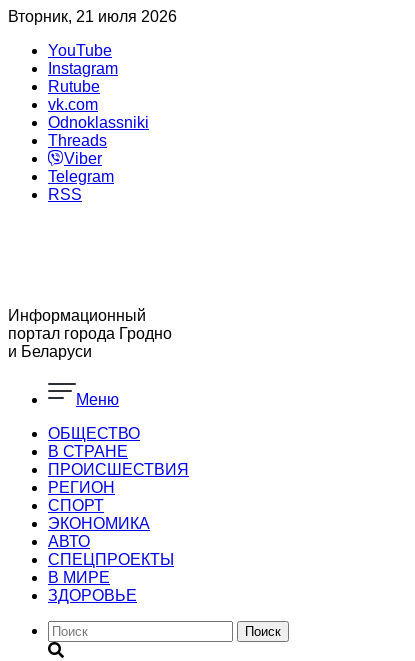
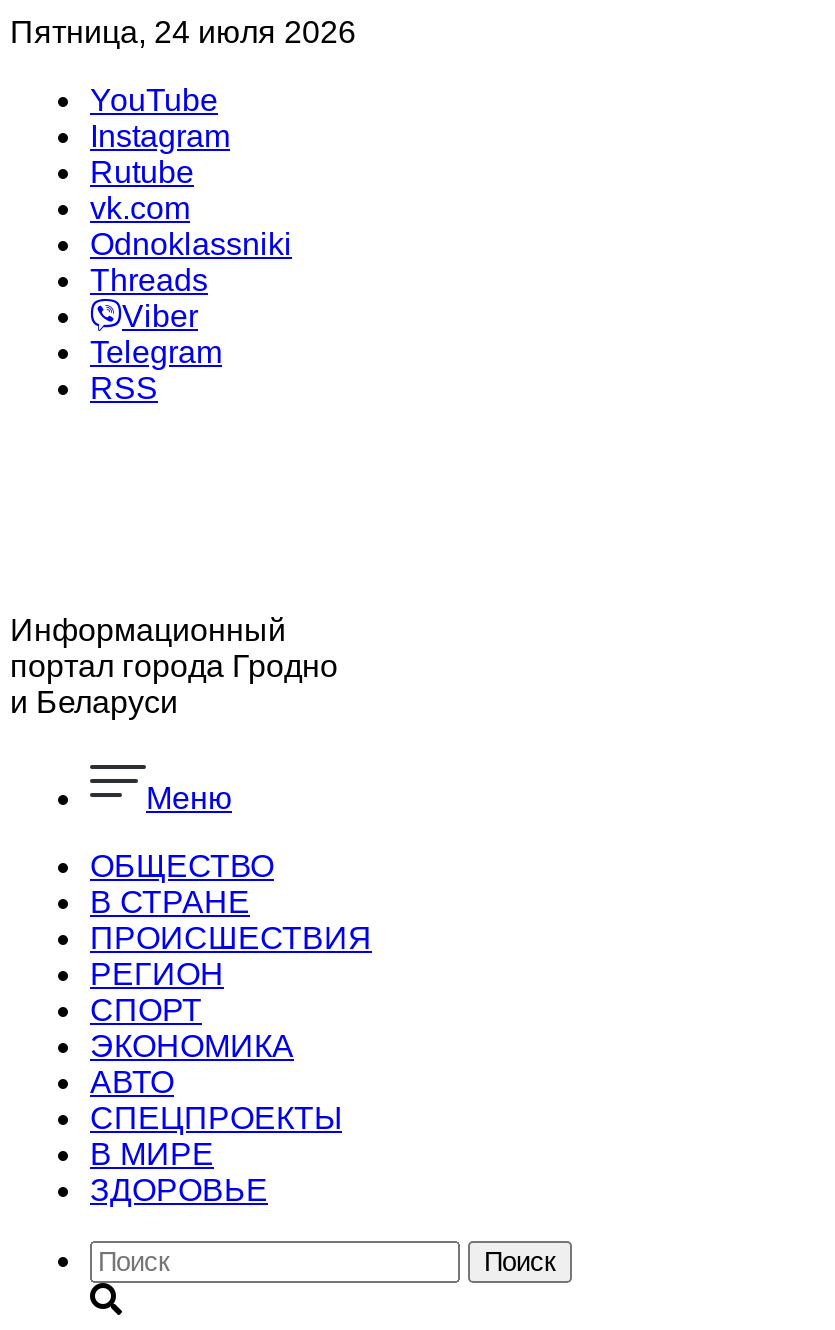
[8,8,177,25] Вторник, 21 июля 2026 -> [10,15,356,49] Пятница, 24 июля 2026

